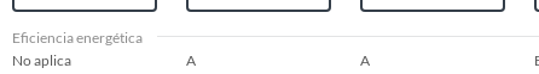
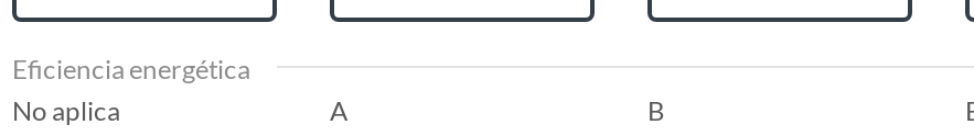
[360,51,370,69] A -> [647,94,665,127] B

